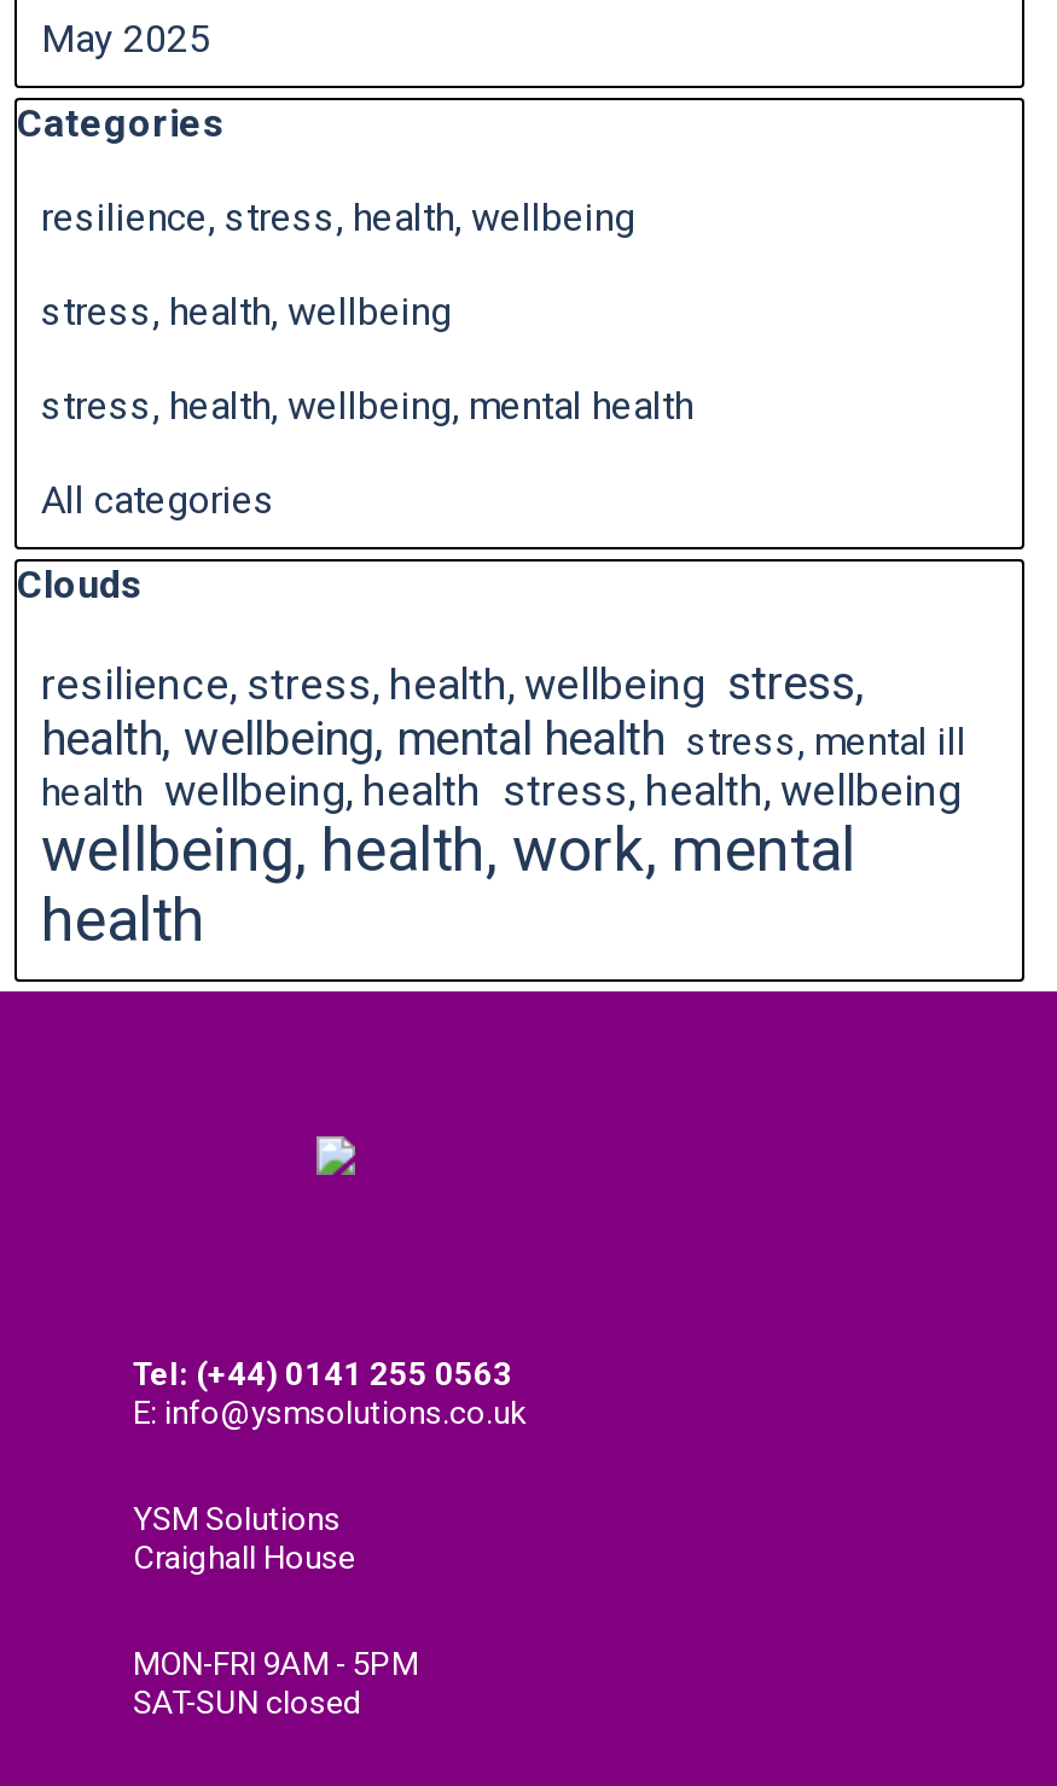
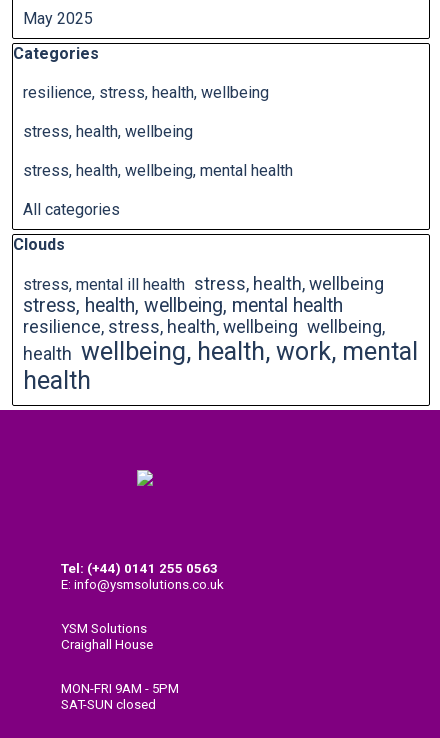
[41,656,966,885] resilience, stress, health, wellbeing stress, | health, wellbeing, mental health stress, mental ill | health wellbeing, health stress, health, wellbeing | wellbeing, health, work, mental -> [23,274,418,366] stress, mental ill health stress, health, wellbeing | stress, health, wellbeing, mental health | resilience, stress, health, wellbeing wellbeing, | health wellbeing, health, work, mental

